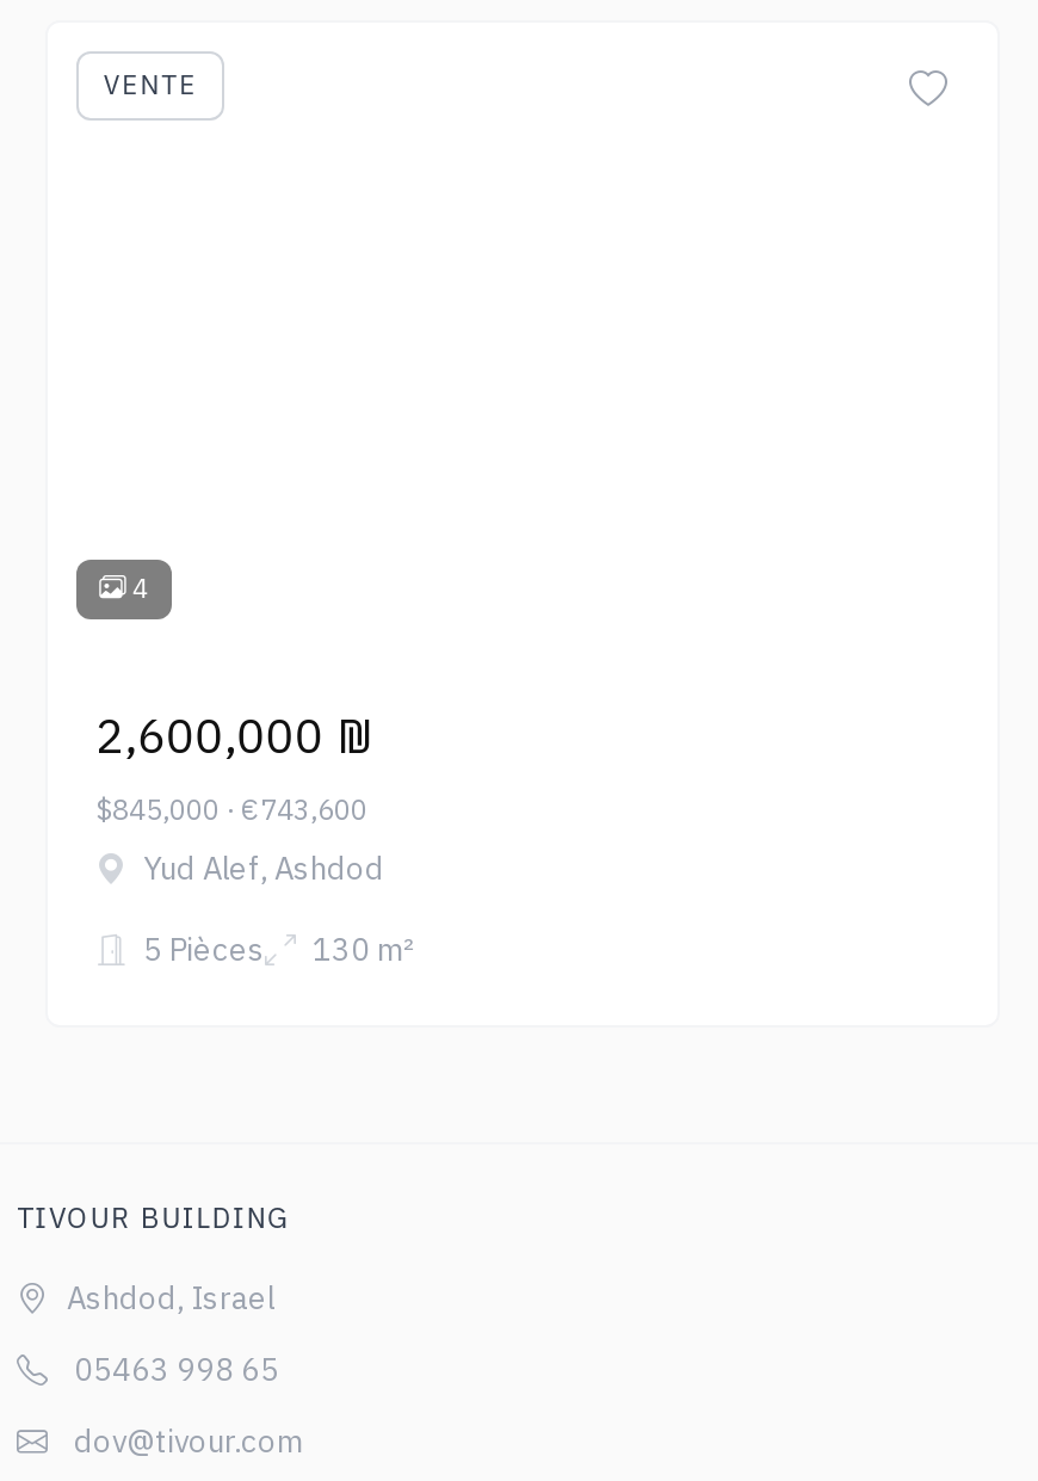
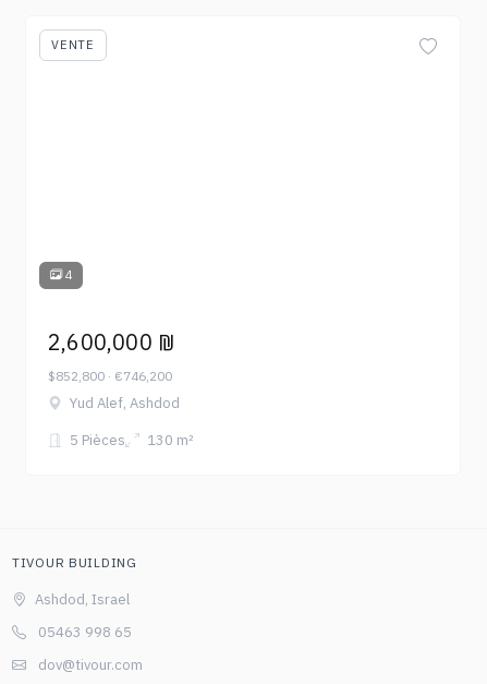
[95,792,367,827] $845,000 · €743,600 -> [48,368,172,384] $852,800 · €746,200

